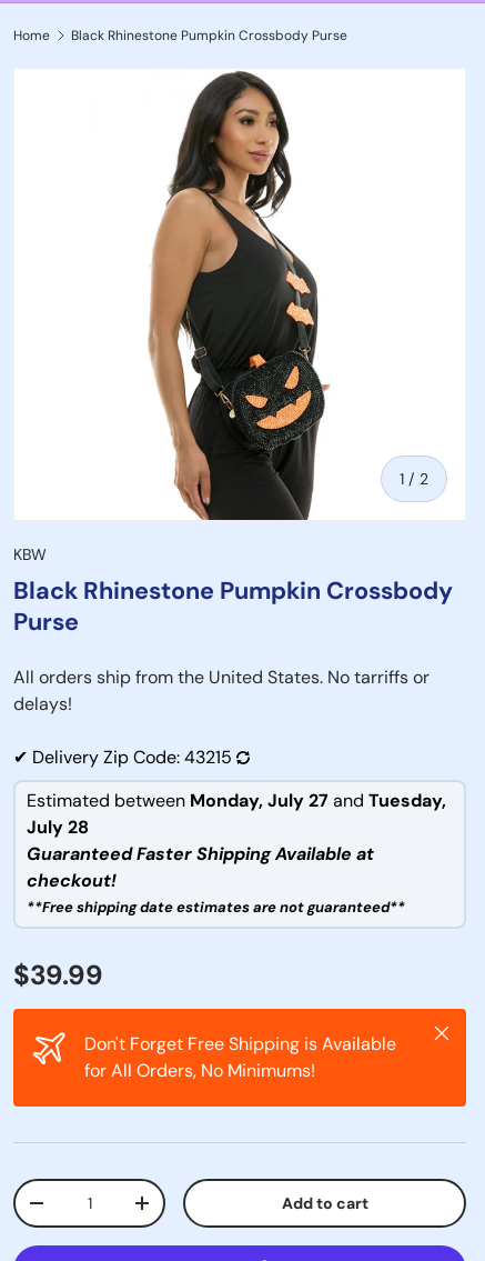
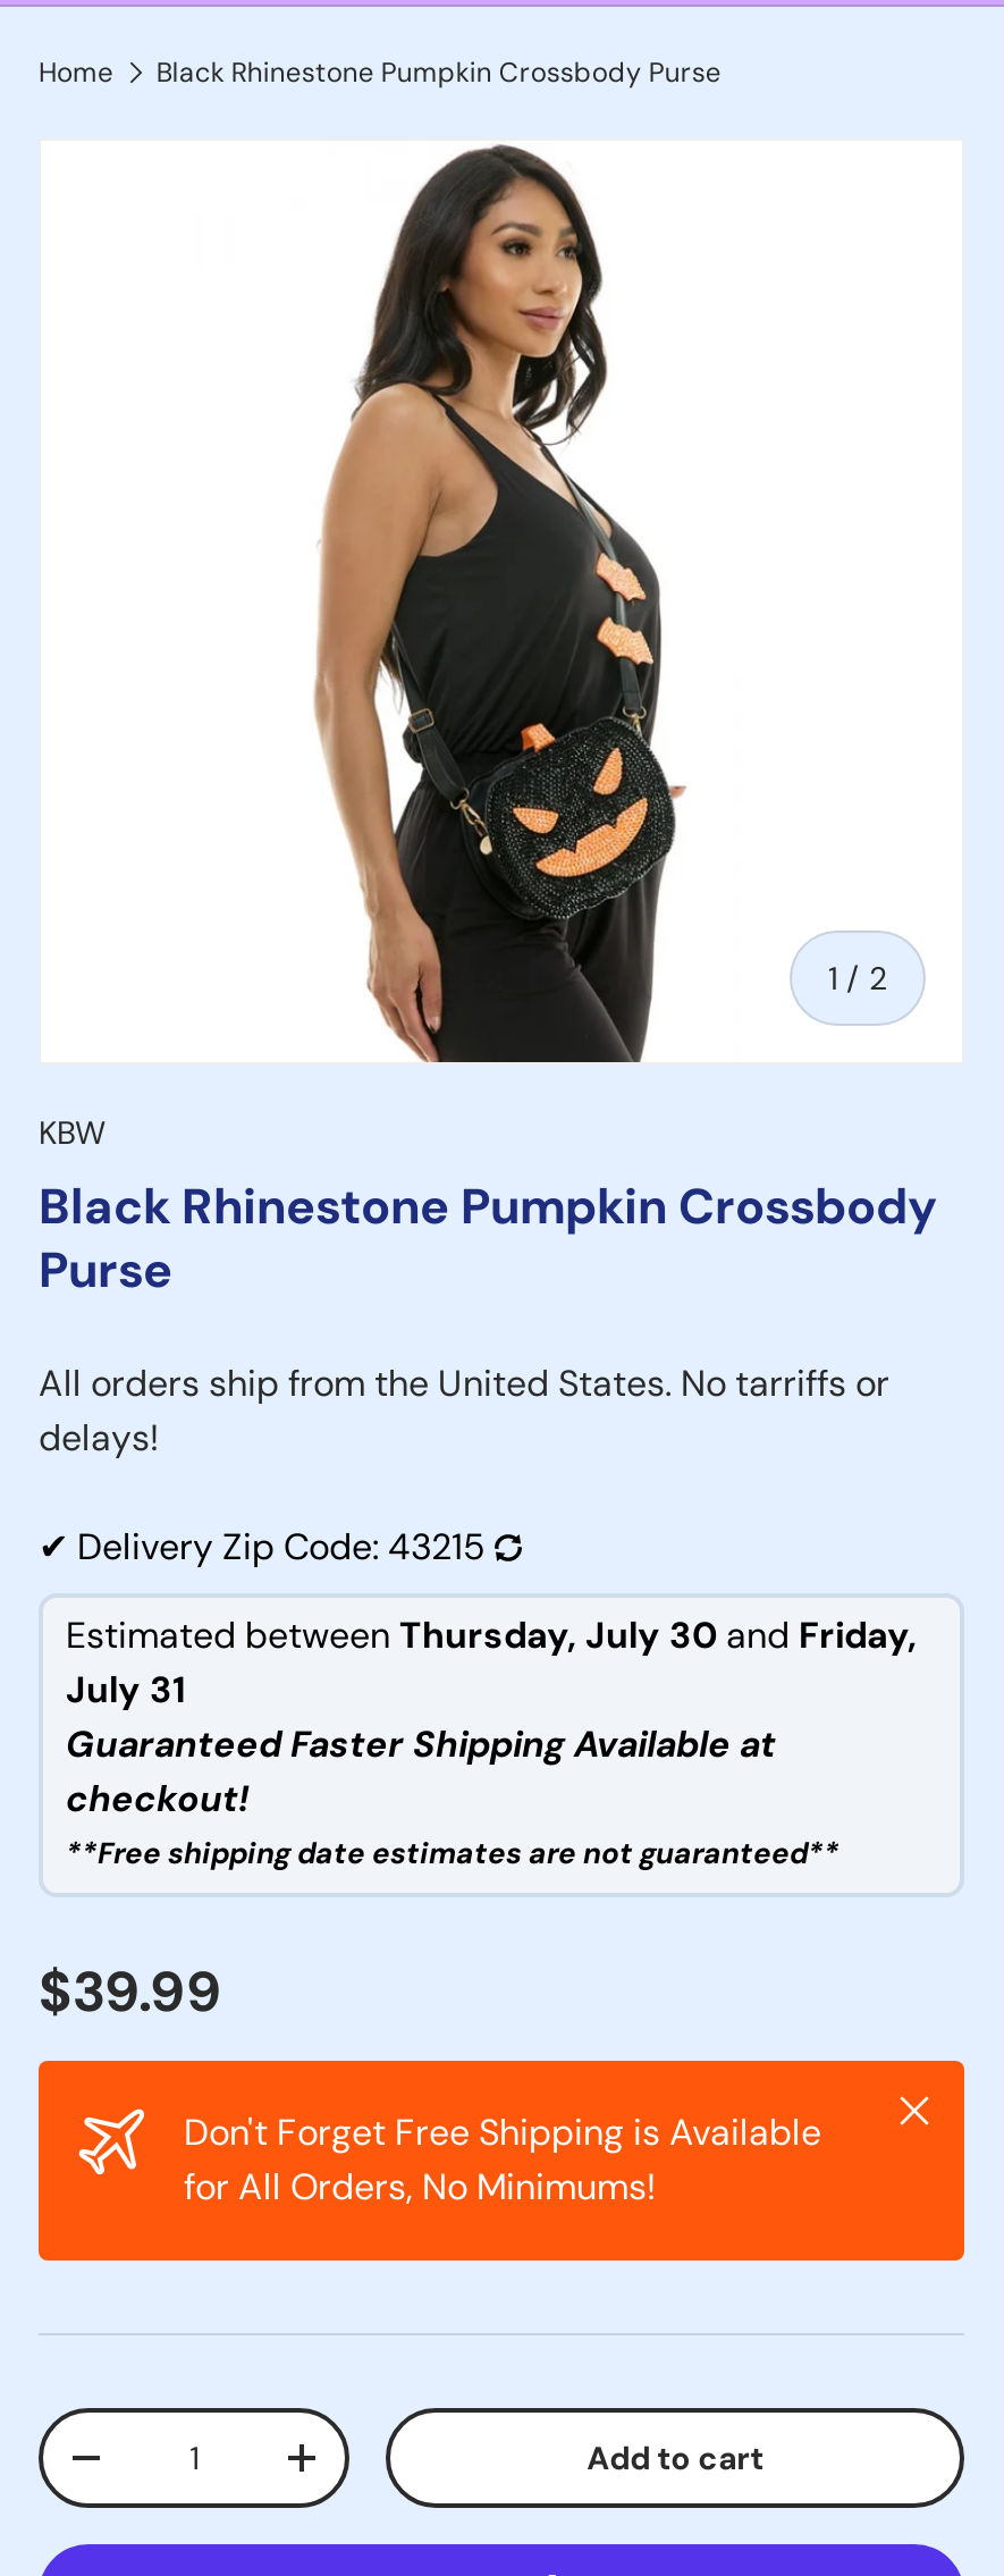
[27,789,446,812] Estimated between Monday, July 27 and Tuesday, -> [66,1611,917,1659] Estimated between Thursday, July 30 and Friday,
[27,815,89,839] July 28 -> [66,1666,186,1714] July 31

